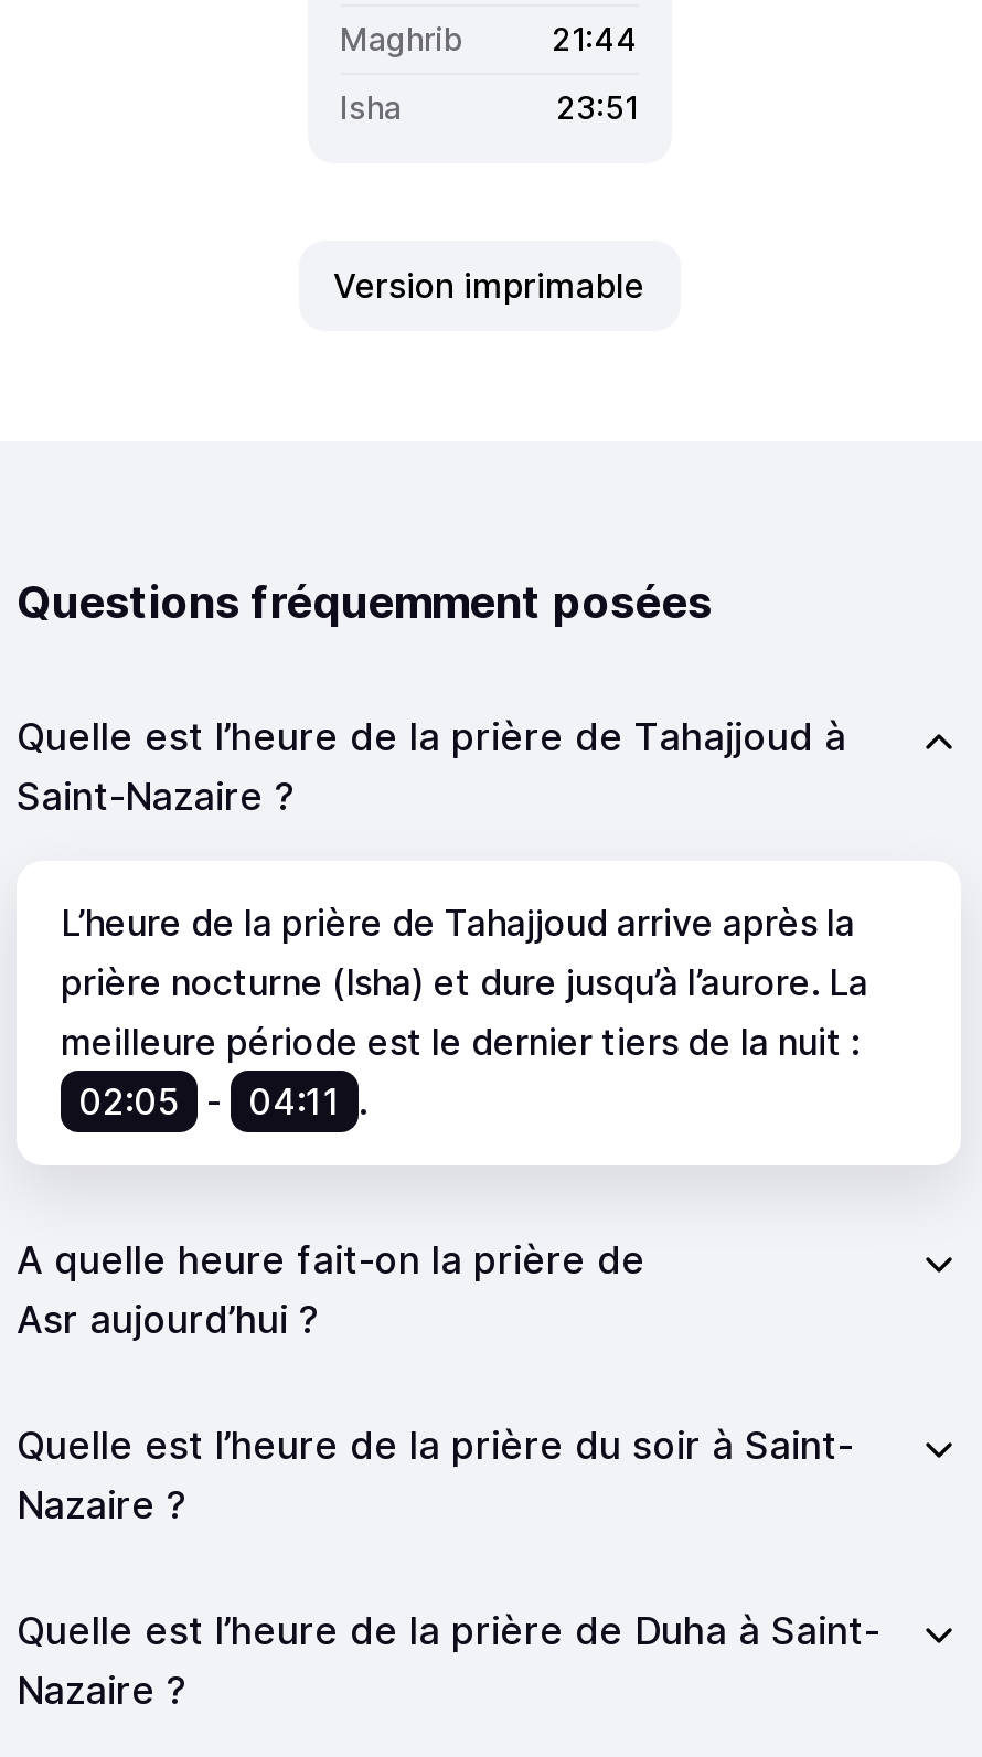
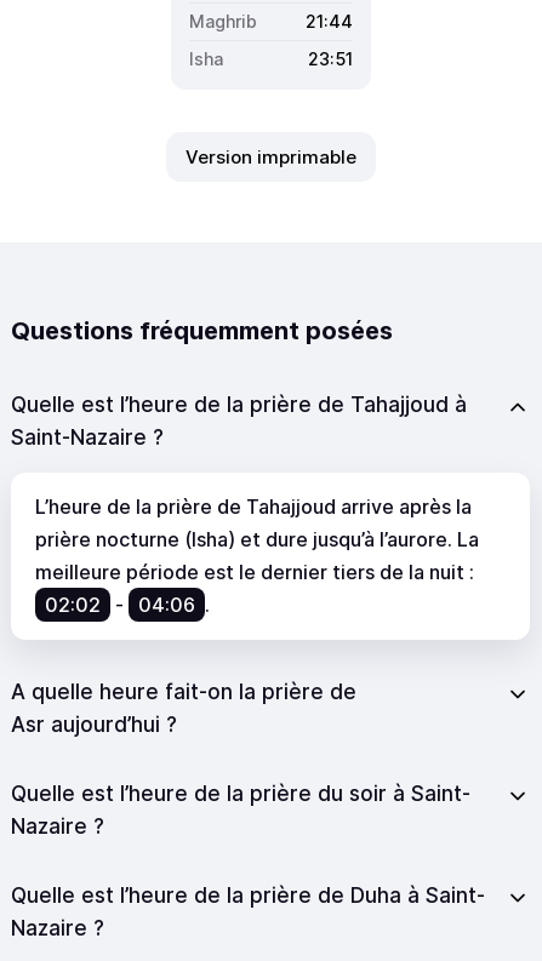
[78,1079,367,1123] 02:05 - 04:11 . -> [45,592,210,617] 02:02 - 04:06 .

